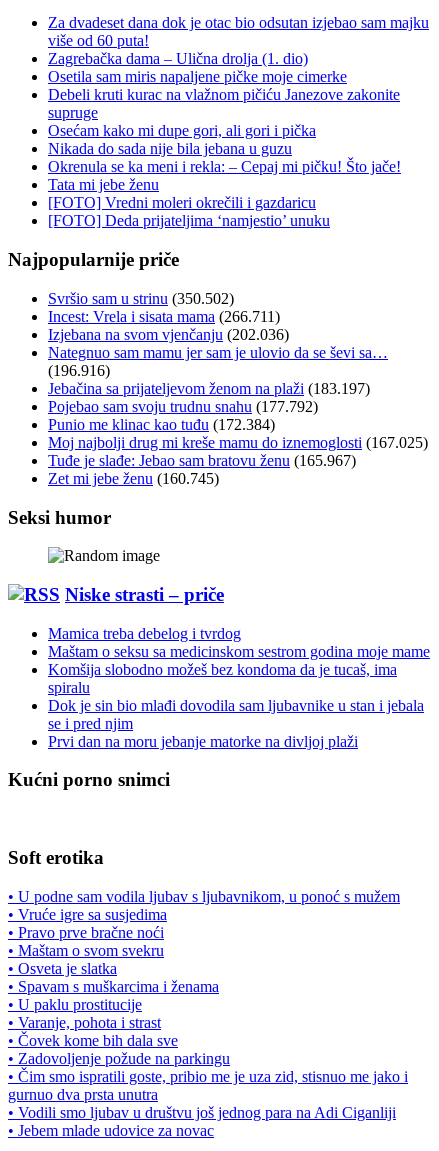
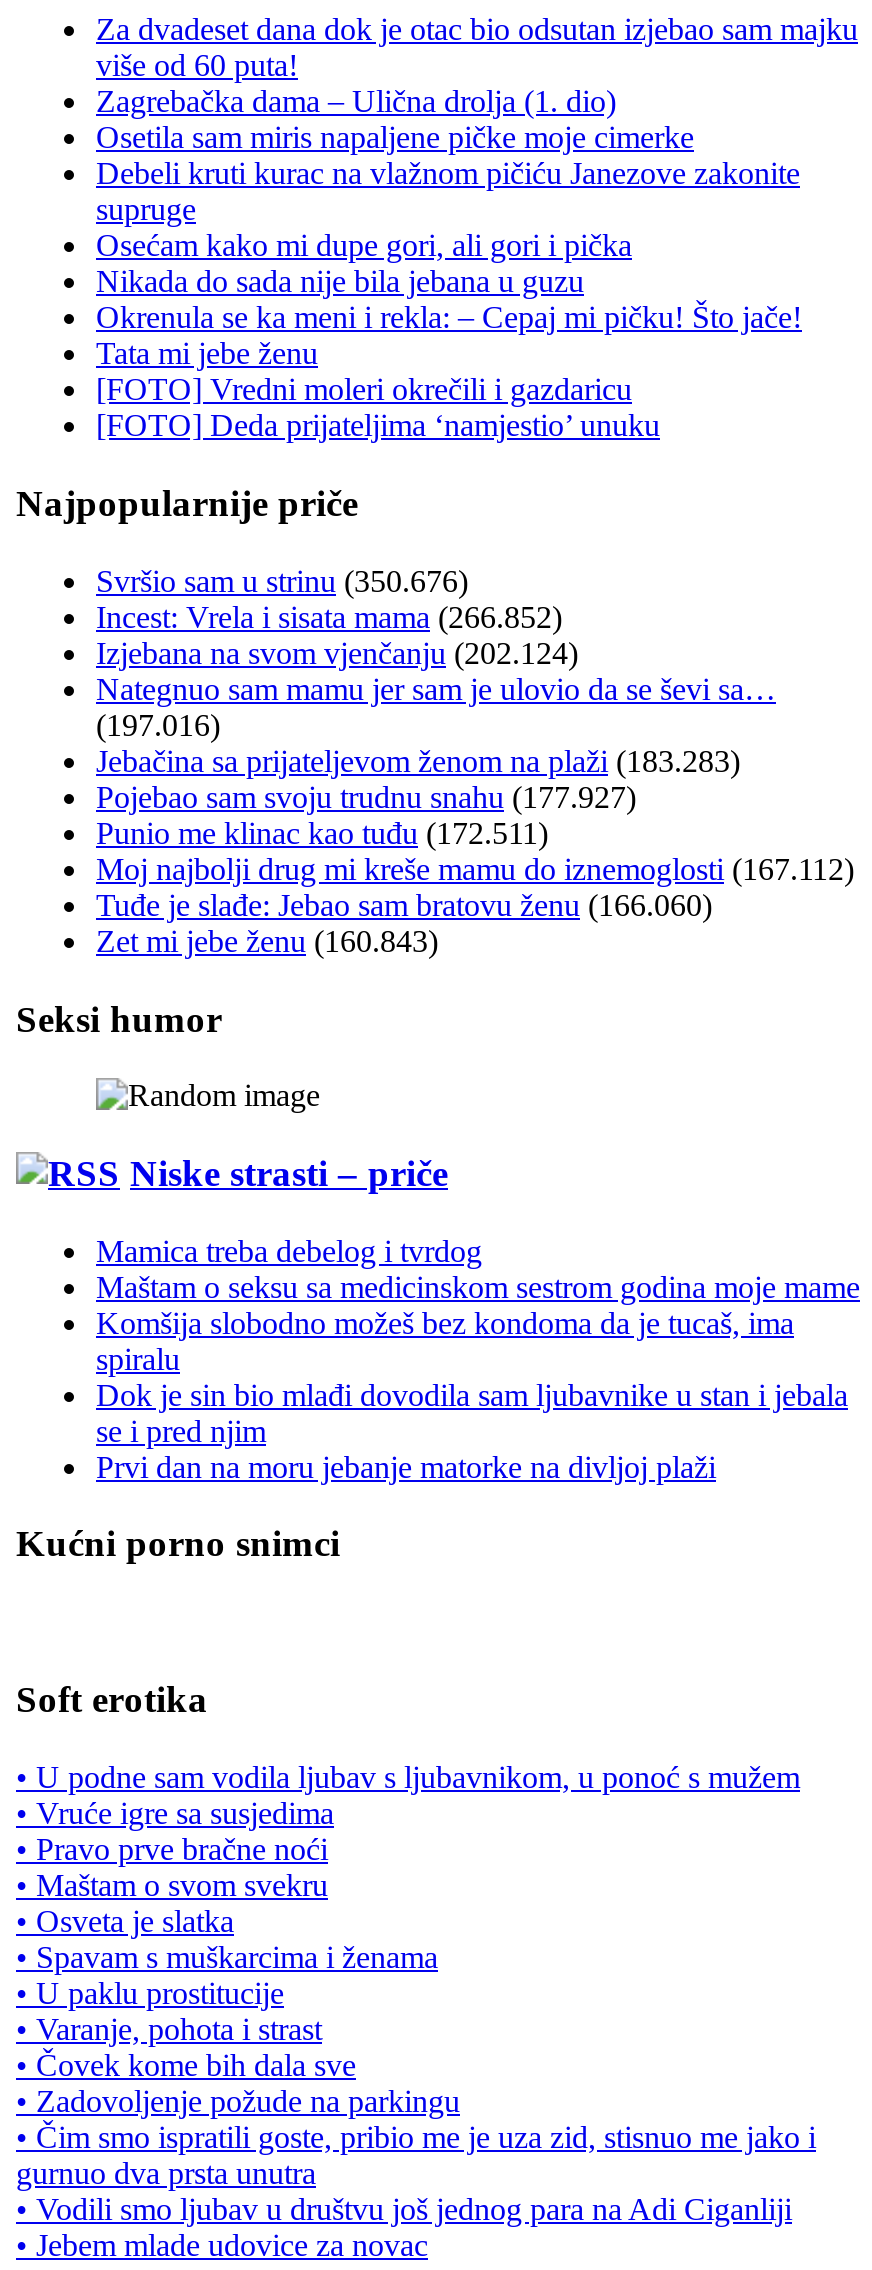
[48,290,234,307] Svršio sam u strinu (350.502) -> [96,564,468,598] Svršio sam u strinu (350.676)
[48,308,280,325] Incest: Vrela i sisata mama (266.711) -> [96,600,562,634] Incest: Vrela i sisata mama (266.852)
[48,326,289,343] Izjebana na svom vjenčanju (202.036) -> [96,636,578,670] Izjebana na svom vjenčanju (202.124)
[48,362,110,379] (196.916) -> [96,708,220,742] (197.016)
[48,380,370,397] Jebačina sa prijateljevom ženom na plaži (183.197) -> [96,744,740,778] Jebačina sa prijateljevom ženom na plaži (183.283)
[48,398,318,415] Pojebao sam svoju trudnu snahu (177.792) -> [96,780,636,814] Pojebao sam svoju trudnu snahu (177.927)
[48,416,275,433] Punio me klinac kao tuđu (172.384) -> [96,816,548,850] Punio me klinac kao tuđu (172.511)
[48,434,428,451] Moj najbolji drug mi kreše mamu do iznemoglosti (167.025) -> [96,852,854,886] Moj najbolji drug mi kreše mamu do iznemoglosti (167.112)
[48,452,356,469] Tuđe je slađe: Jebao sam bratovu ženu (165.967) -> [96,888,712,922] Tuđe je slađe: Jebao sam bratovu ženu (166.060)
[48,470,219,487] Zet mi jebe ženu (160.745) -> [96,924,438,958] Zet mi jebe ženu (160.843)

